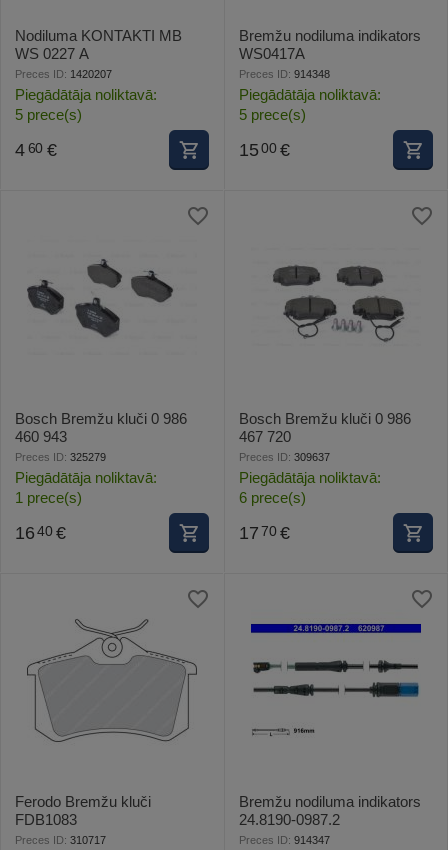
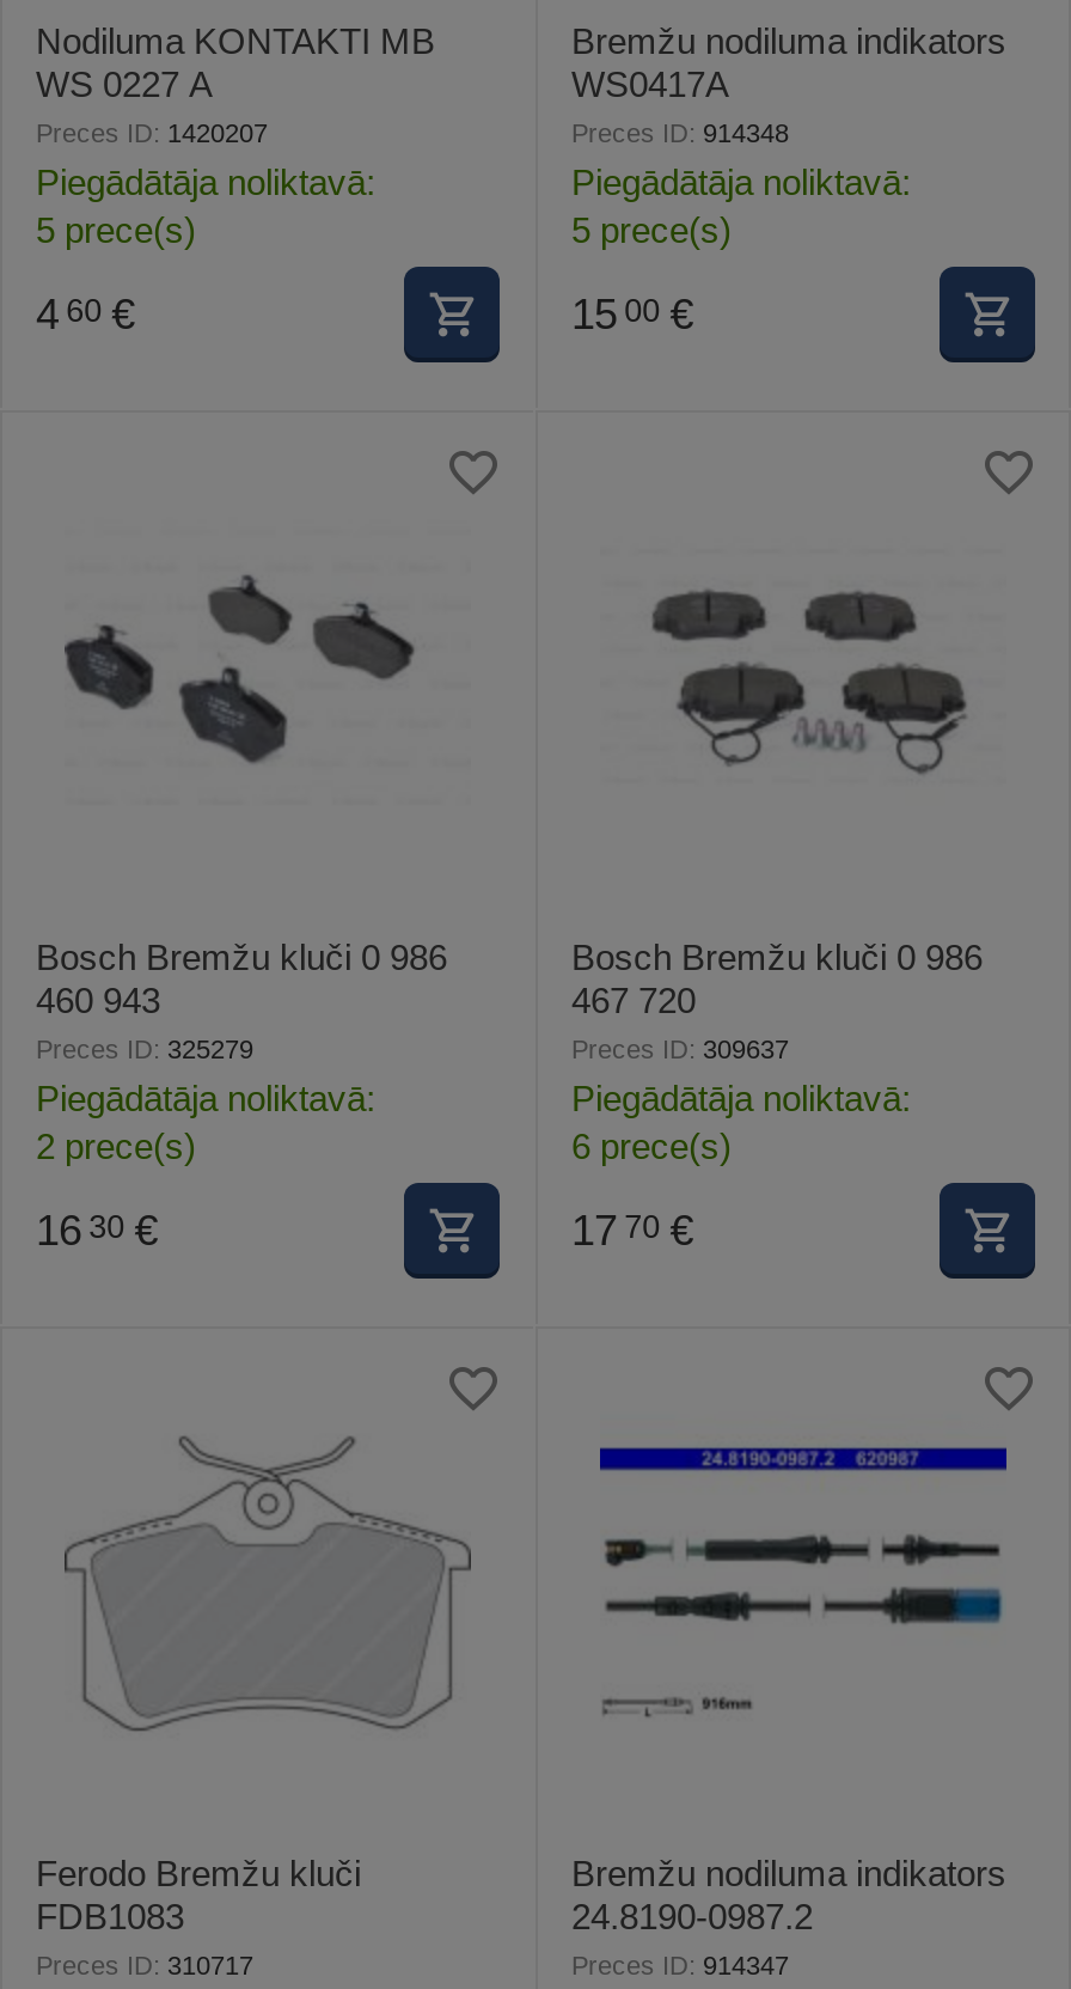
[15,489,82,506] 1 prece(s) -> [36,1126,196,1166] 2 prece(s)
[15,523,66,543] 16 40 € -> [36,1207,157,1255] 16 30 €

